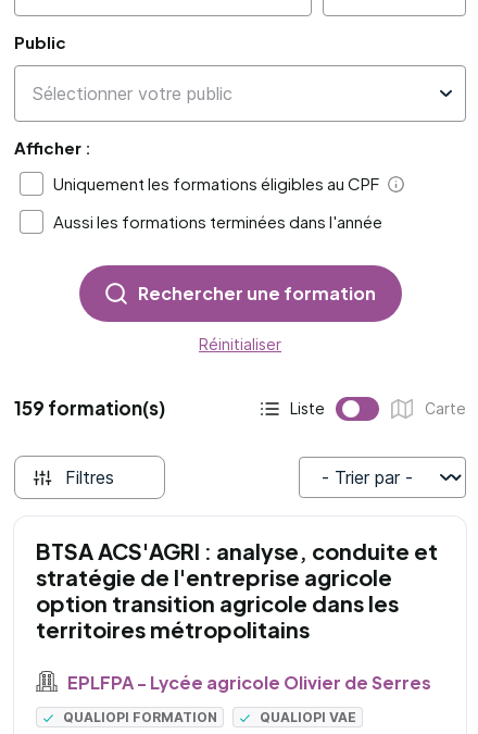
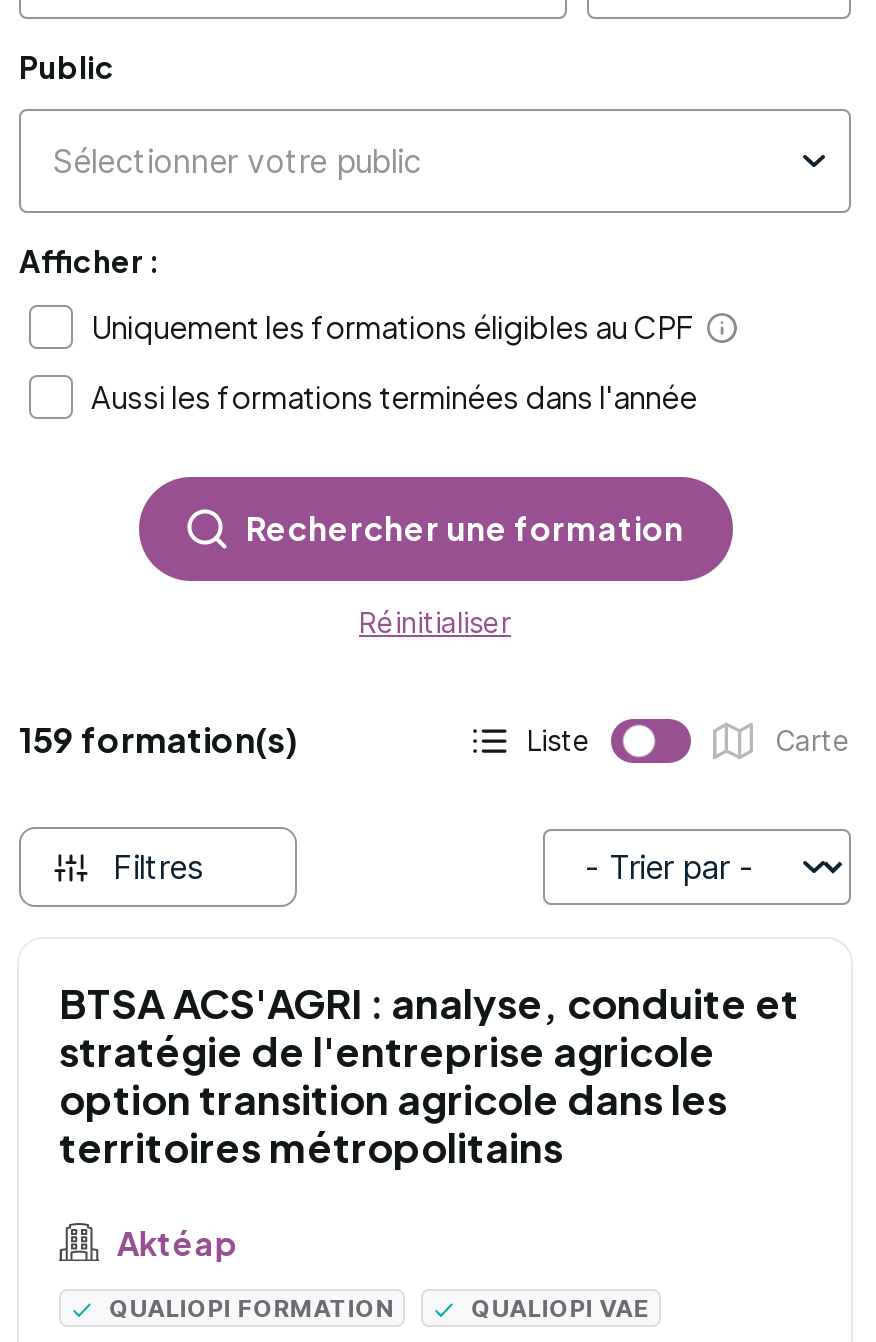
[64,670,431,693] EPLFPA - Lycée agricole Olivier de Serres -> [111,1222,237,1264] Aktéap

